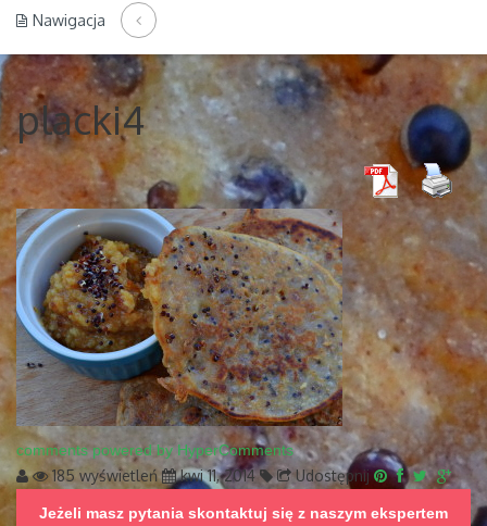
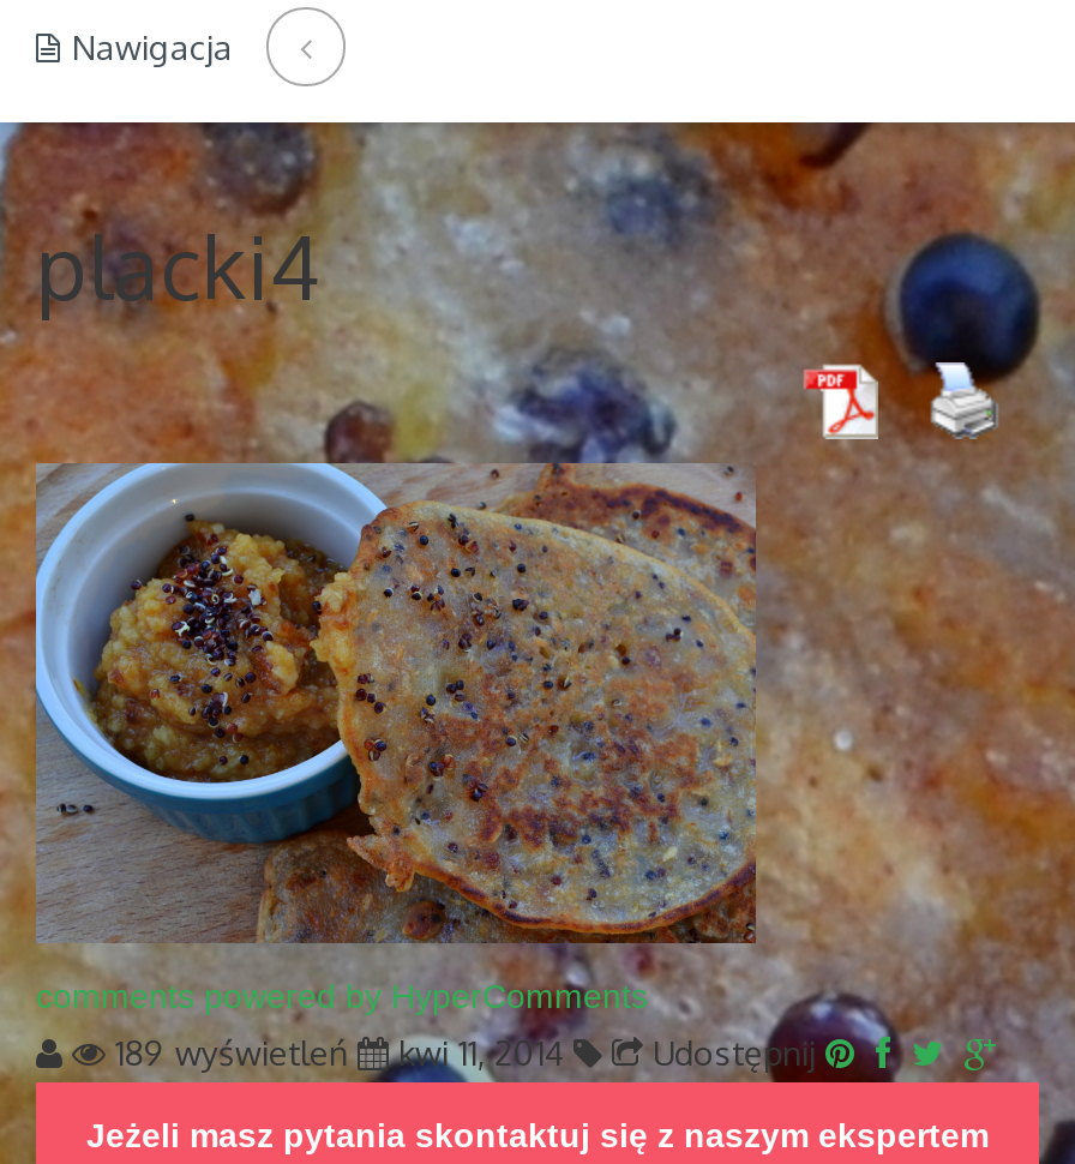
[48,466,158,485] 185 wyświetleń -> [106,1032,348,1073] 189 wyświetleń

